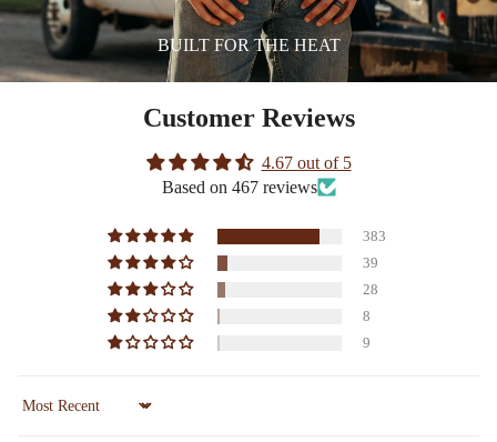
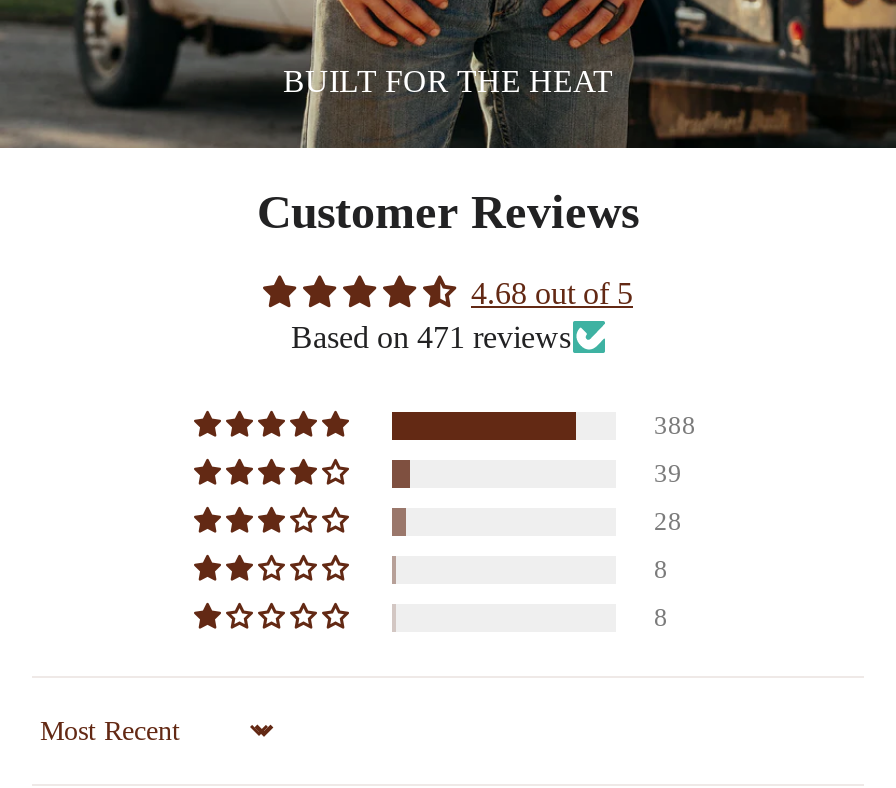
[261,153,351,172] 4.67 out of 5 -> [471,276,633,310] 4.68 out of 5
[161,177,317,196] Based on 467 reviews -> [291,320,571,354] Based on 471 reviews
[363,229,386,244] 383 -> [654,412,696,440] 388
[363,335,371,351] 9 -> [654,604,668,632] 8

